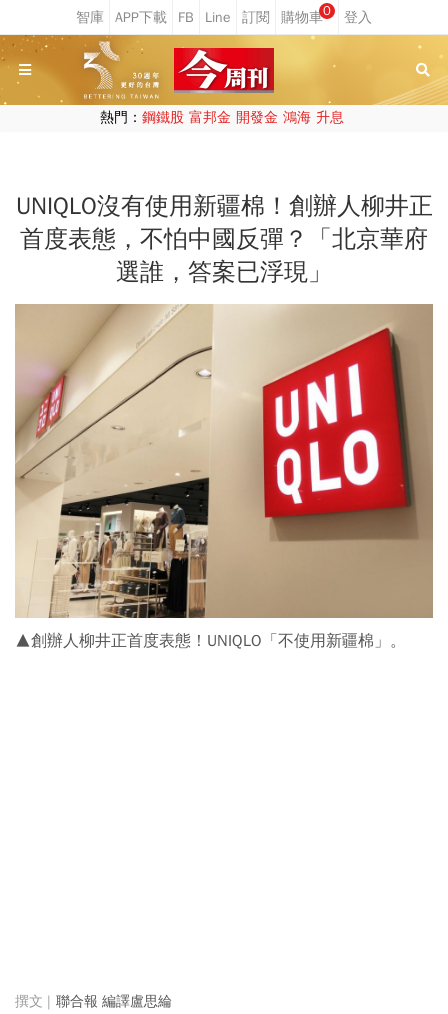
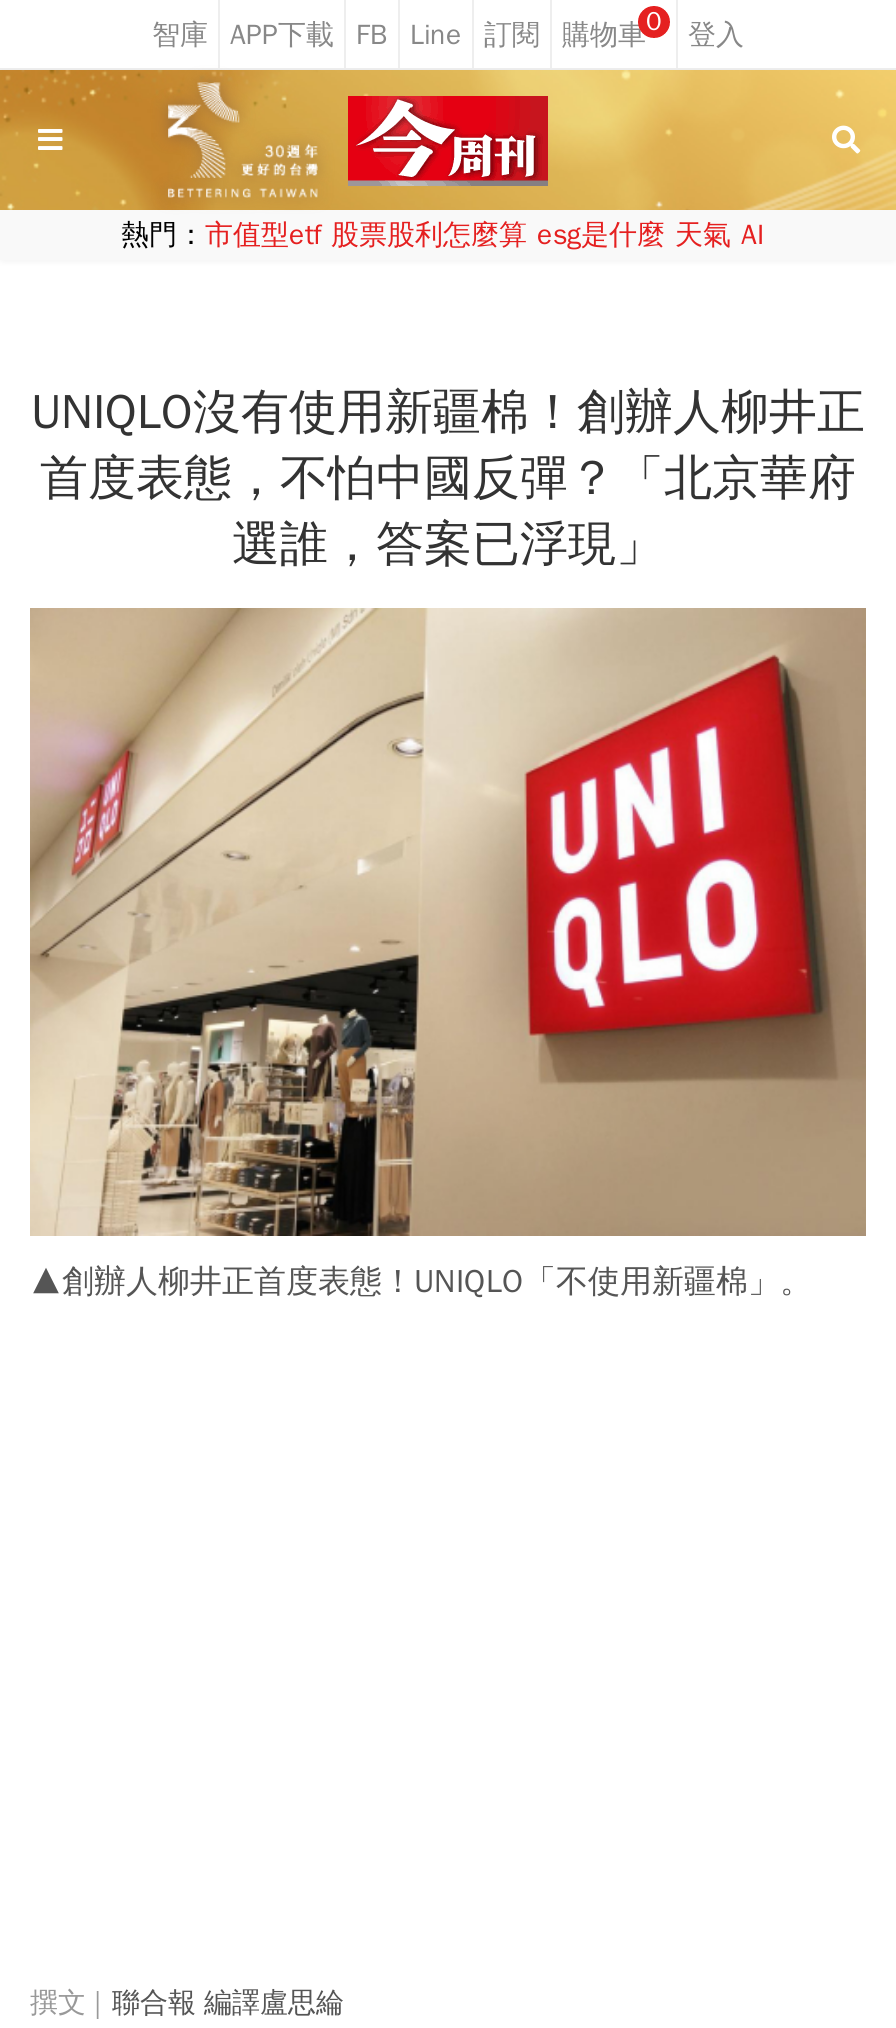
[99,109,343,126] 熱門：鋼鐵股 富邦金 開發金 鴻海 升息 -> [121,218,765,252] 熱門：市值型etf 股票股利怎麼算 esg是什麼 天氣 AI

